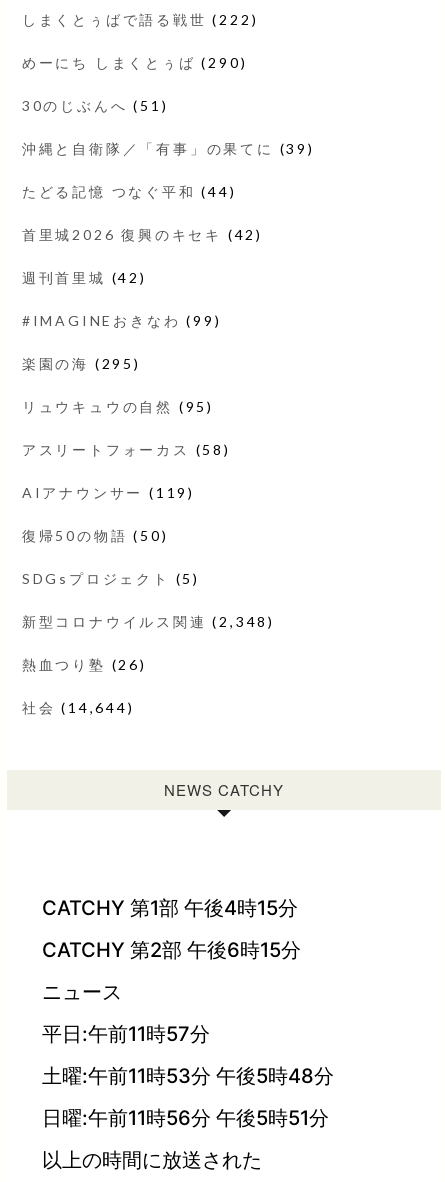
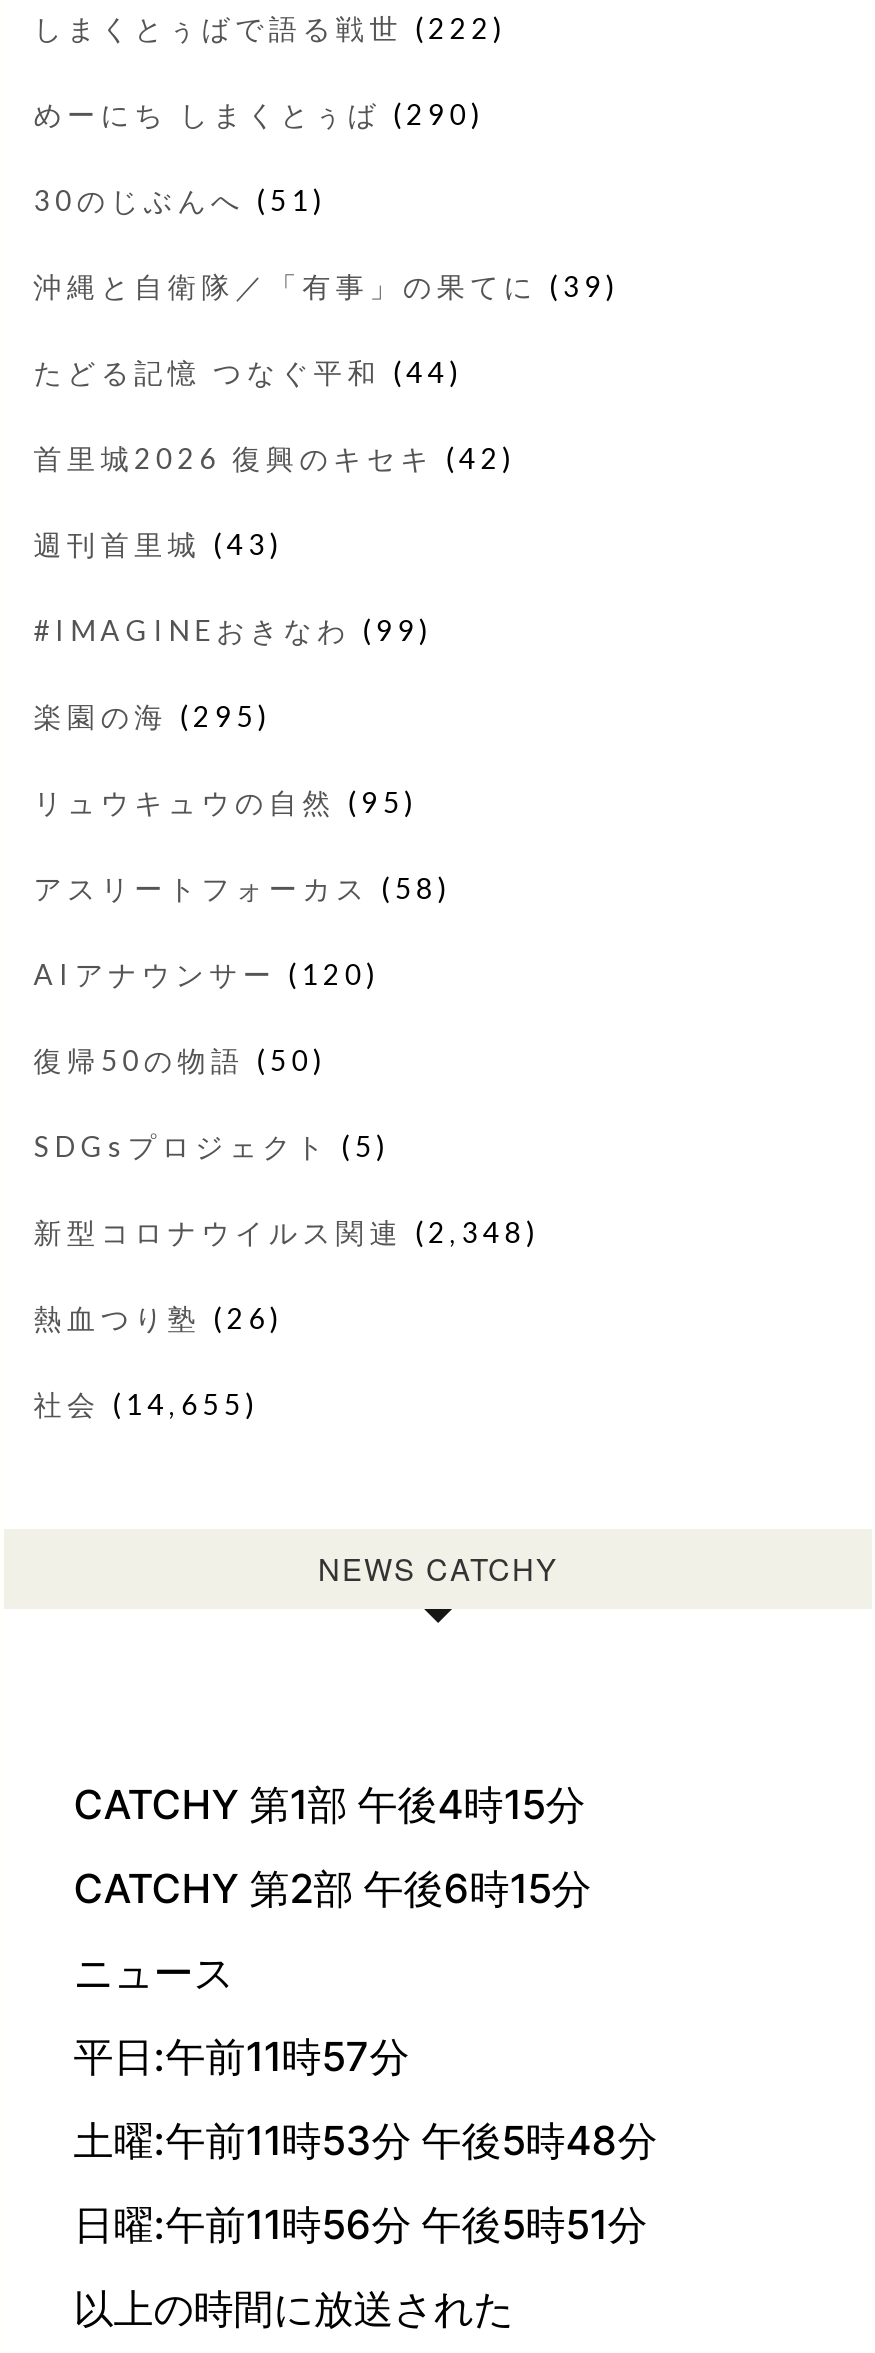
[22,269,147,286] 週刊首里城(42) -> [33,527,283,561] 週刊首里城(43)
[22,484,195,501] AIアナウンサー(119) -> [33,957,380,991] AIアナウンサー(120)
[22,699,134,716] 社会(14,644) -> [33,1387,259,1421] 社会(14,655)

